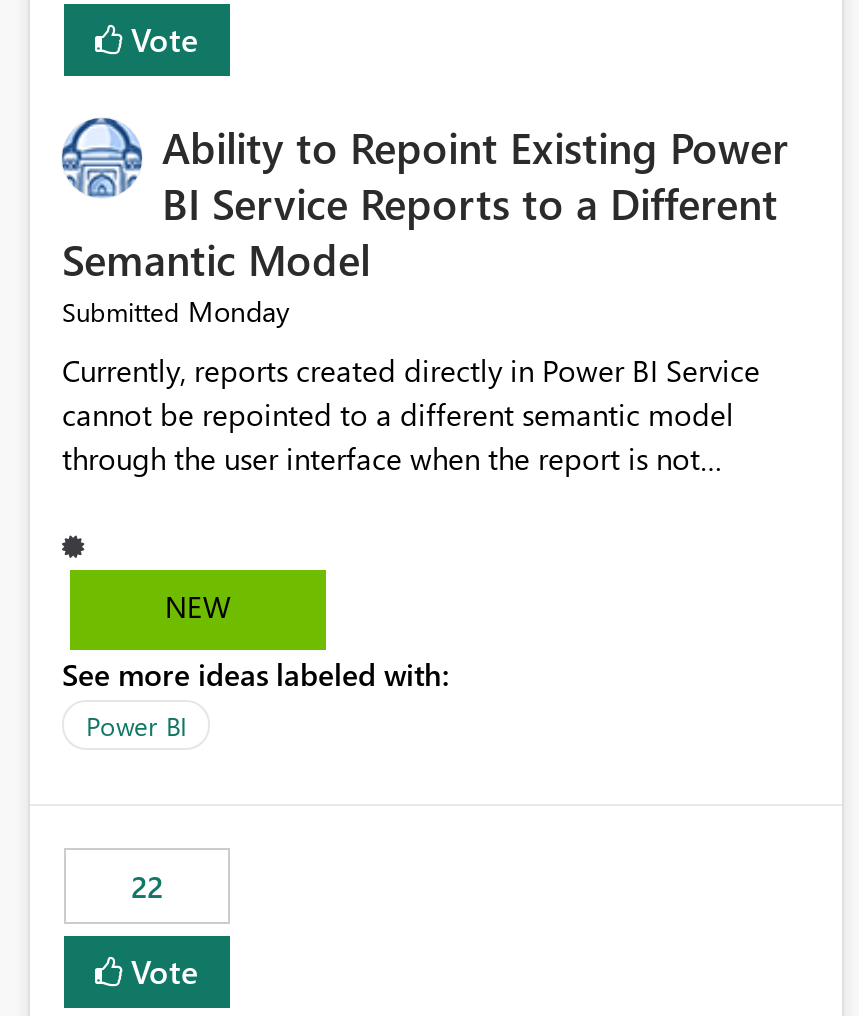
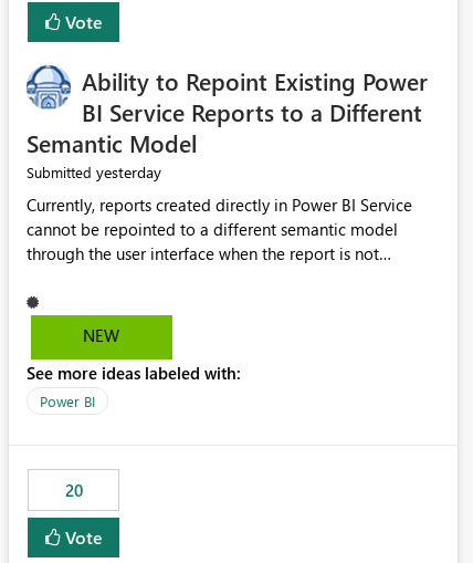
[62,293,290,331] Submitted Monday -> [27,162,161,183] Submitted yesterday
[131,867,163,907] 22 -> [65,479,82,502] 20

